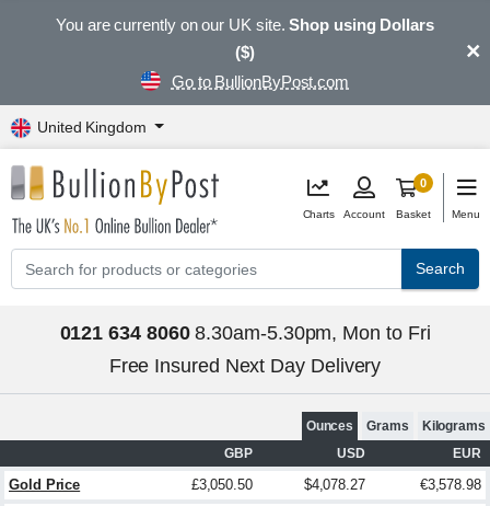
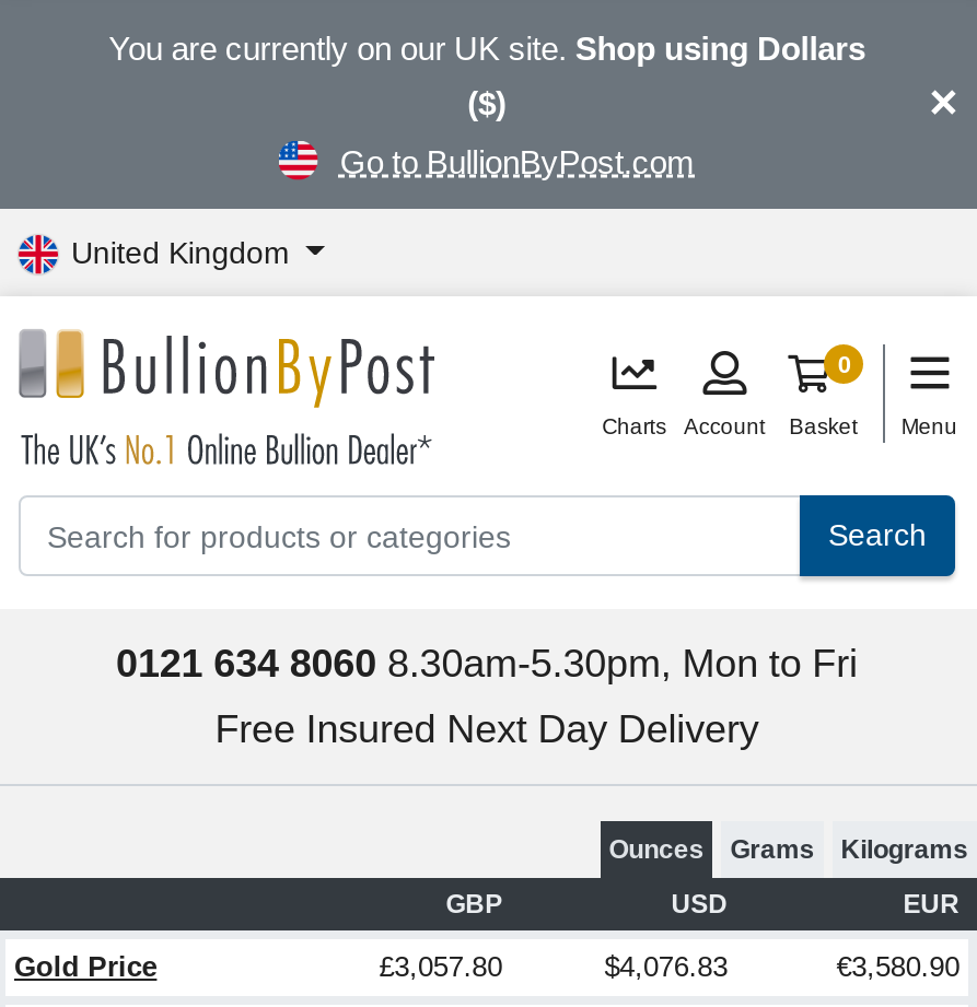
[191,477,253,493] £3,050.50 -> [379,951,502,984] £3,057.80
[304,477,365,493] $4,078.27 -> [604,951,728,984] $4,076.83
[420,477,481,493] €3,578.98 -> [836,951,959,984] €3,580.90

